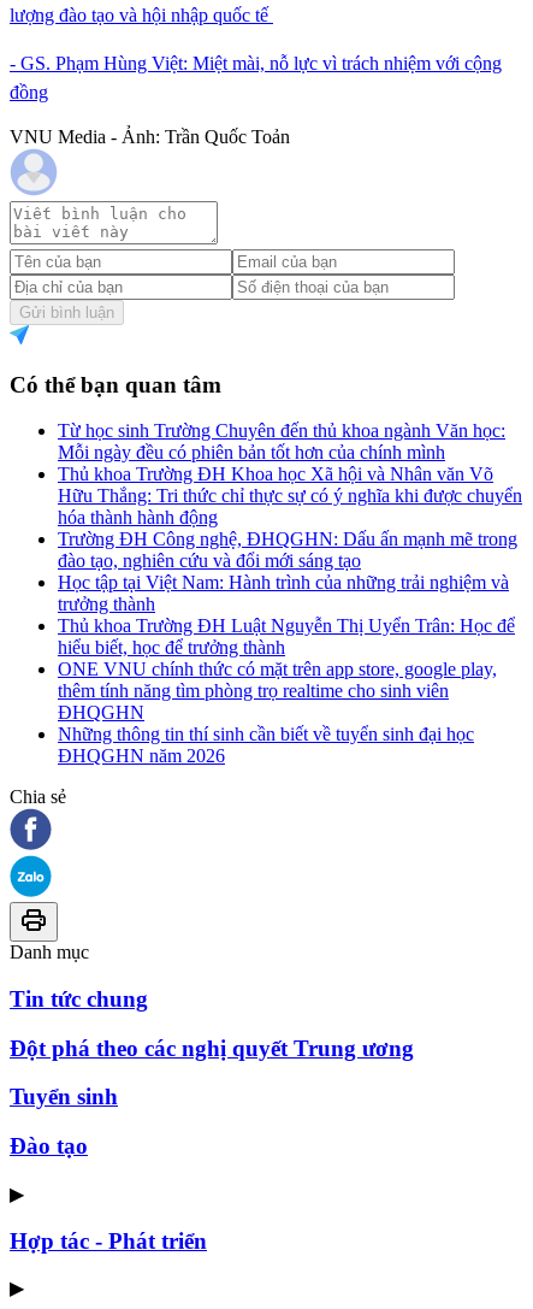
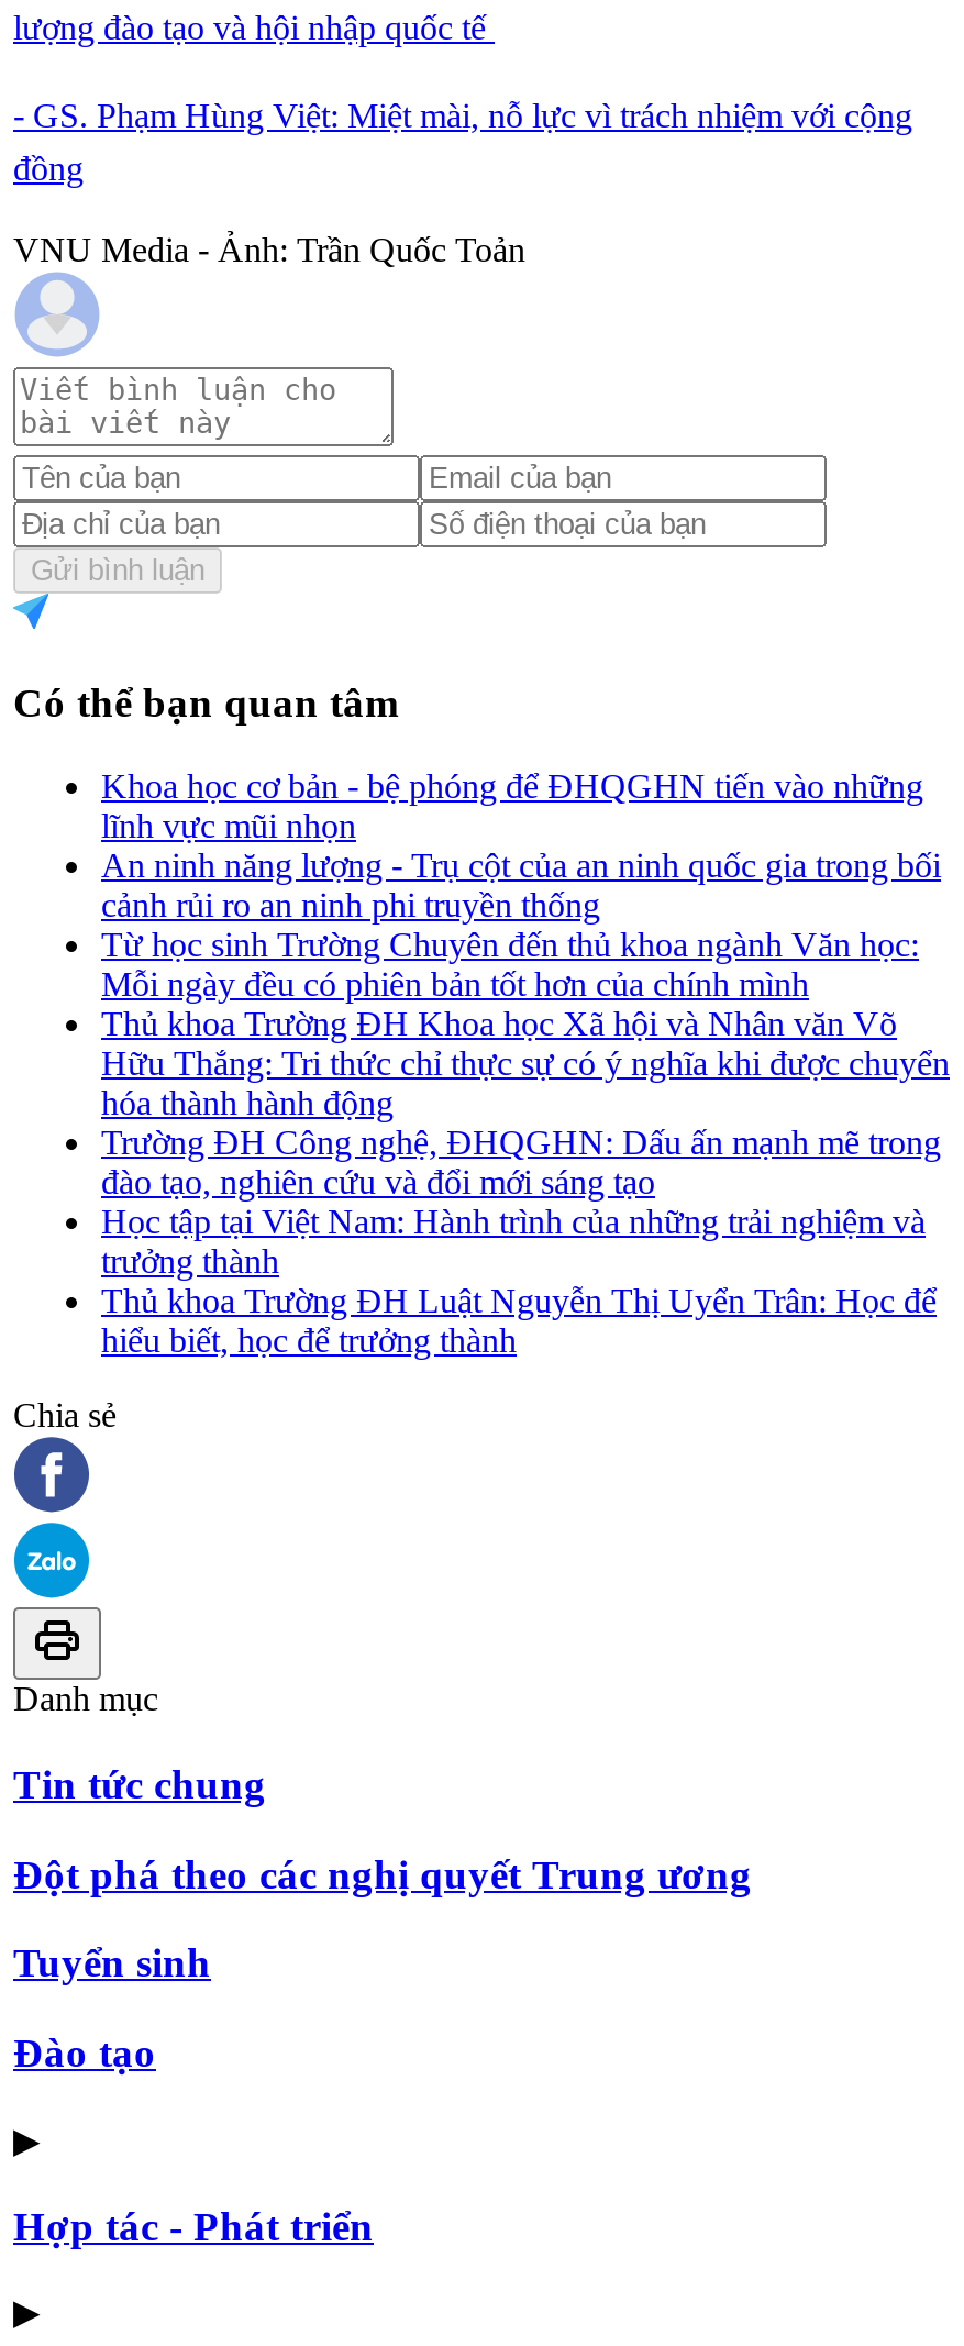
none -> [101,768,941,924] Khoa học cơ bản - bệ phóng để ĐHQGHN tiến vào những | lĩnh vực mũi nhọn | An ninh năng lượng - Trụ cột của an ninh quốc gia trong bối | cảnh rủi ro an ninh phi truyền thống
moved [58,421,522,658] -> [101,926,950,1359]: Từ học sinh Trường Chuyên đến thủ khoa ngành Văn học: | Mỗi ngày đều có phiên bản tốt hơn của chính mình | Thủ khoa Trường ĐH Khoa học Xã hội và Nhân văn Võ | ... | Thủ khoa Trường ĐH Luật Nguyễn Thị Uyển Trân: Học để | hiểu biết, học để trưởng thành
[58,659,497,766] ONE VNU chính thức có mặt trên app store, google play, | thêm tính năng tìm phòng trọ realtime cho sinh viên | ĐHQGHN | Những thông tin thí sinh cần biết về tuyển sinh đại học | ĐHQGHN năm 2026 -> none

